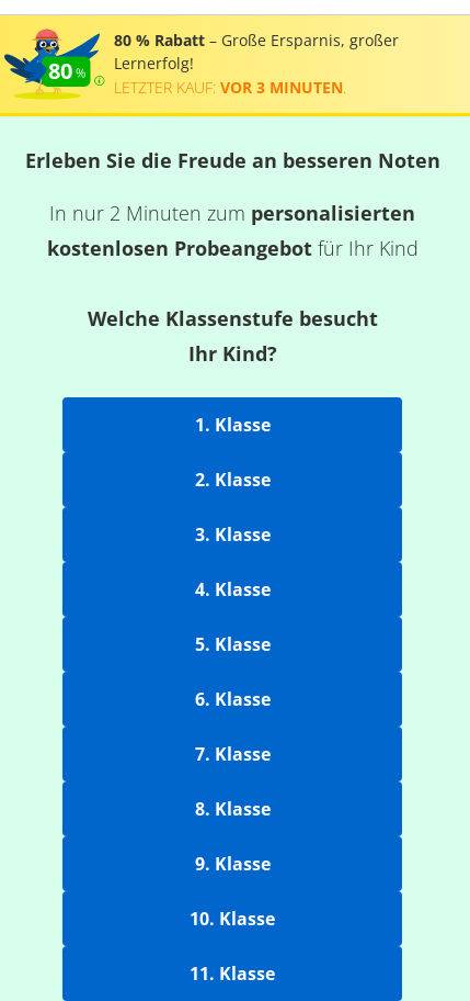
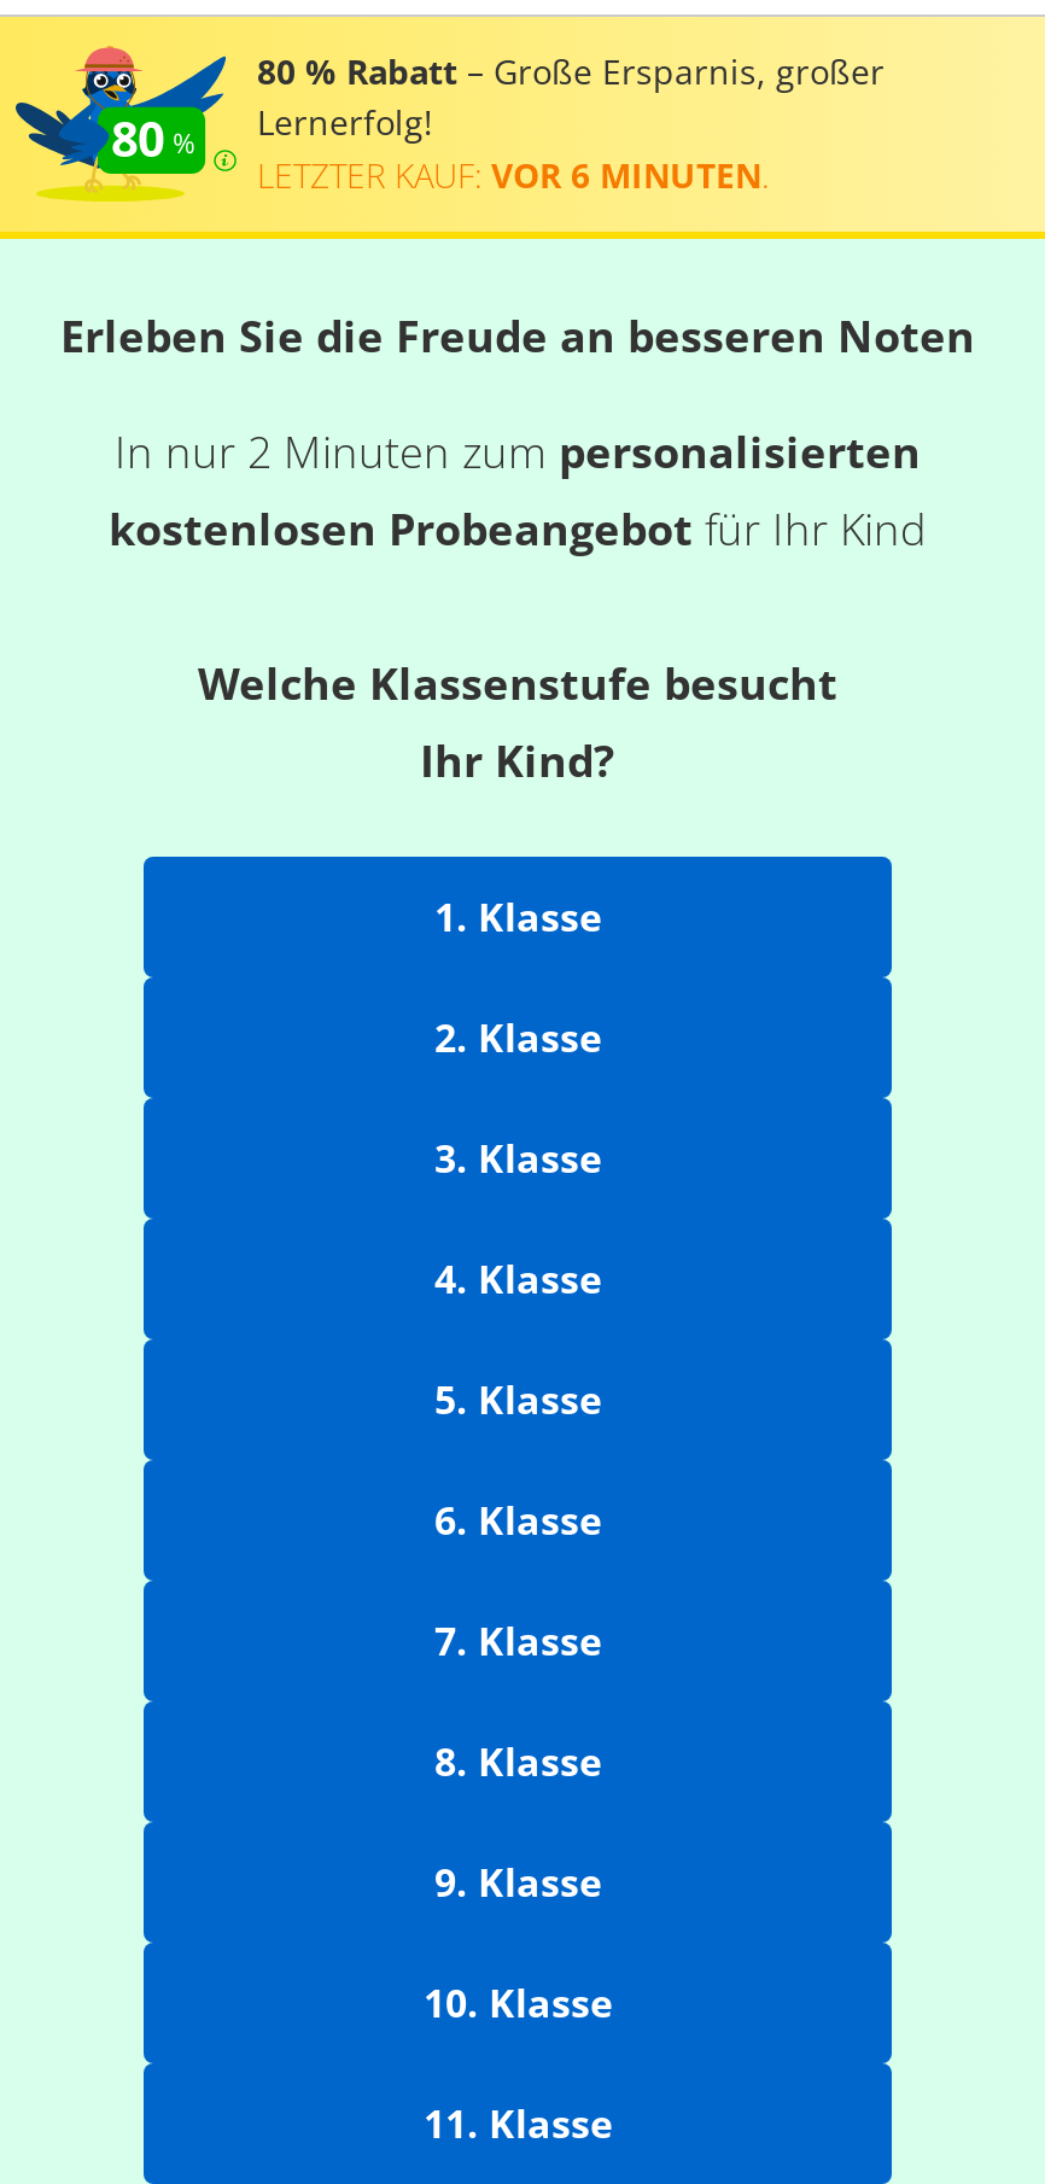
[114,76,346,97] LETZTER KAUF: VOR 3 MINUTEN. -> [257,151,769,197] LETZTER KAUF: VOR 6 MINUTEN.

